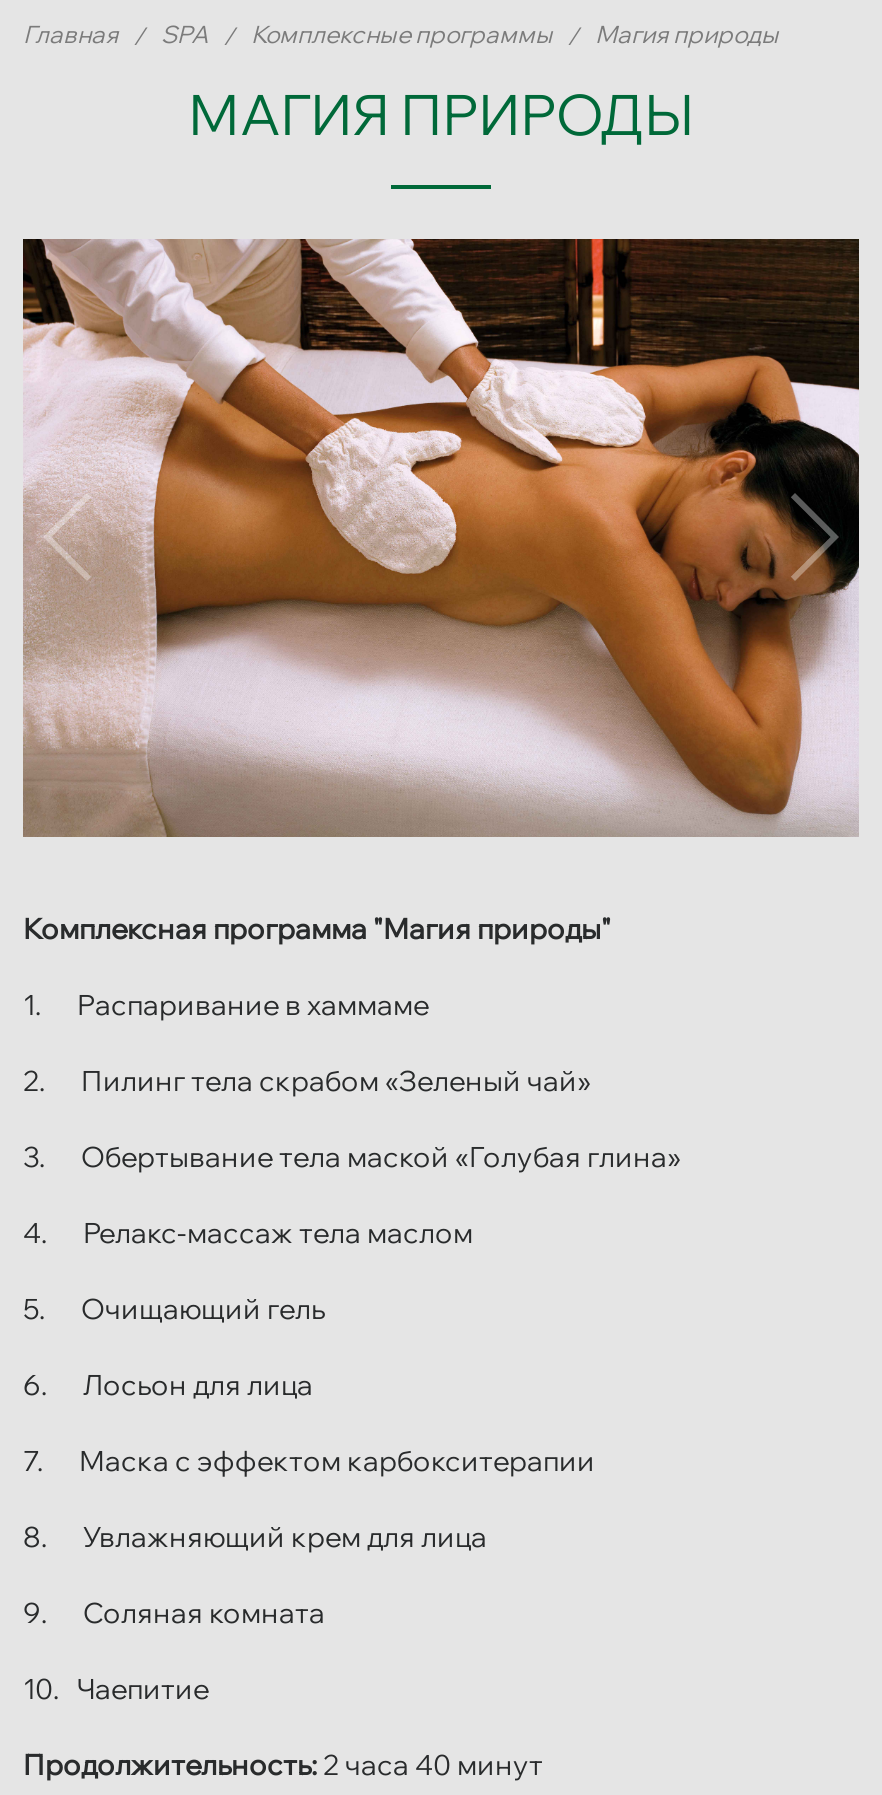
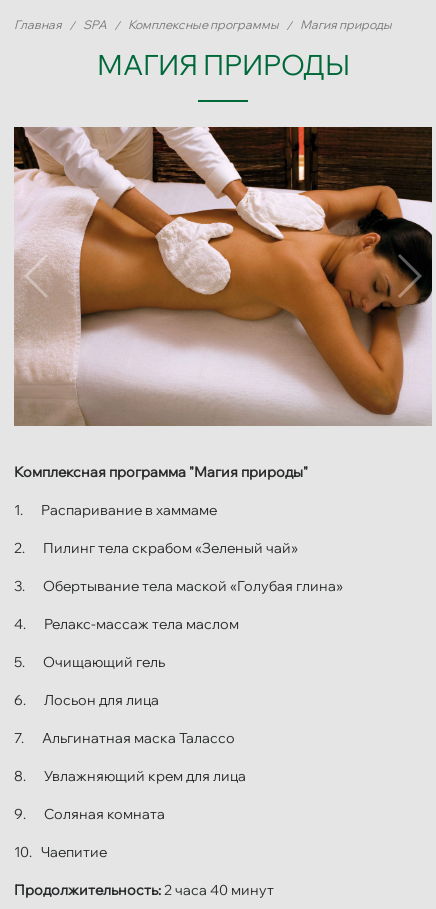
[23,1442,595,1478] 7. Маска с эффектом карбокситерапии -> [14,729,235,747] 7. Альгинатная маска Талассо

